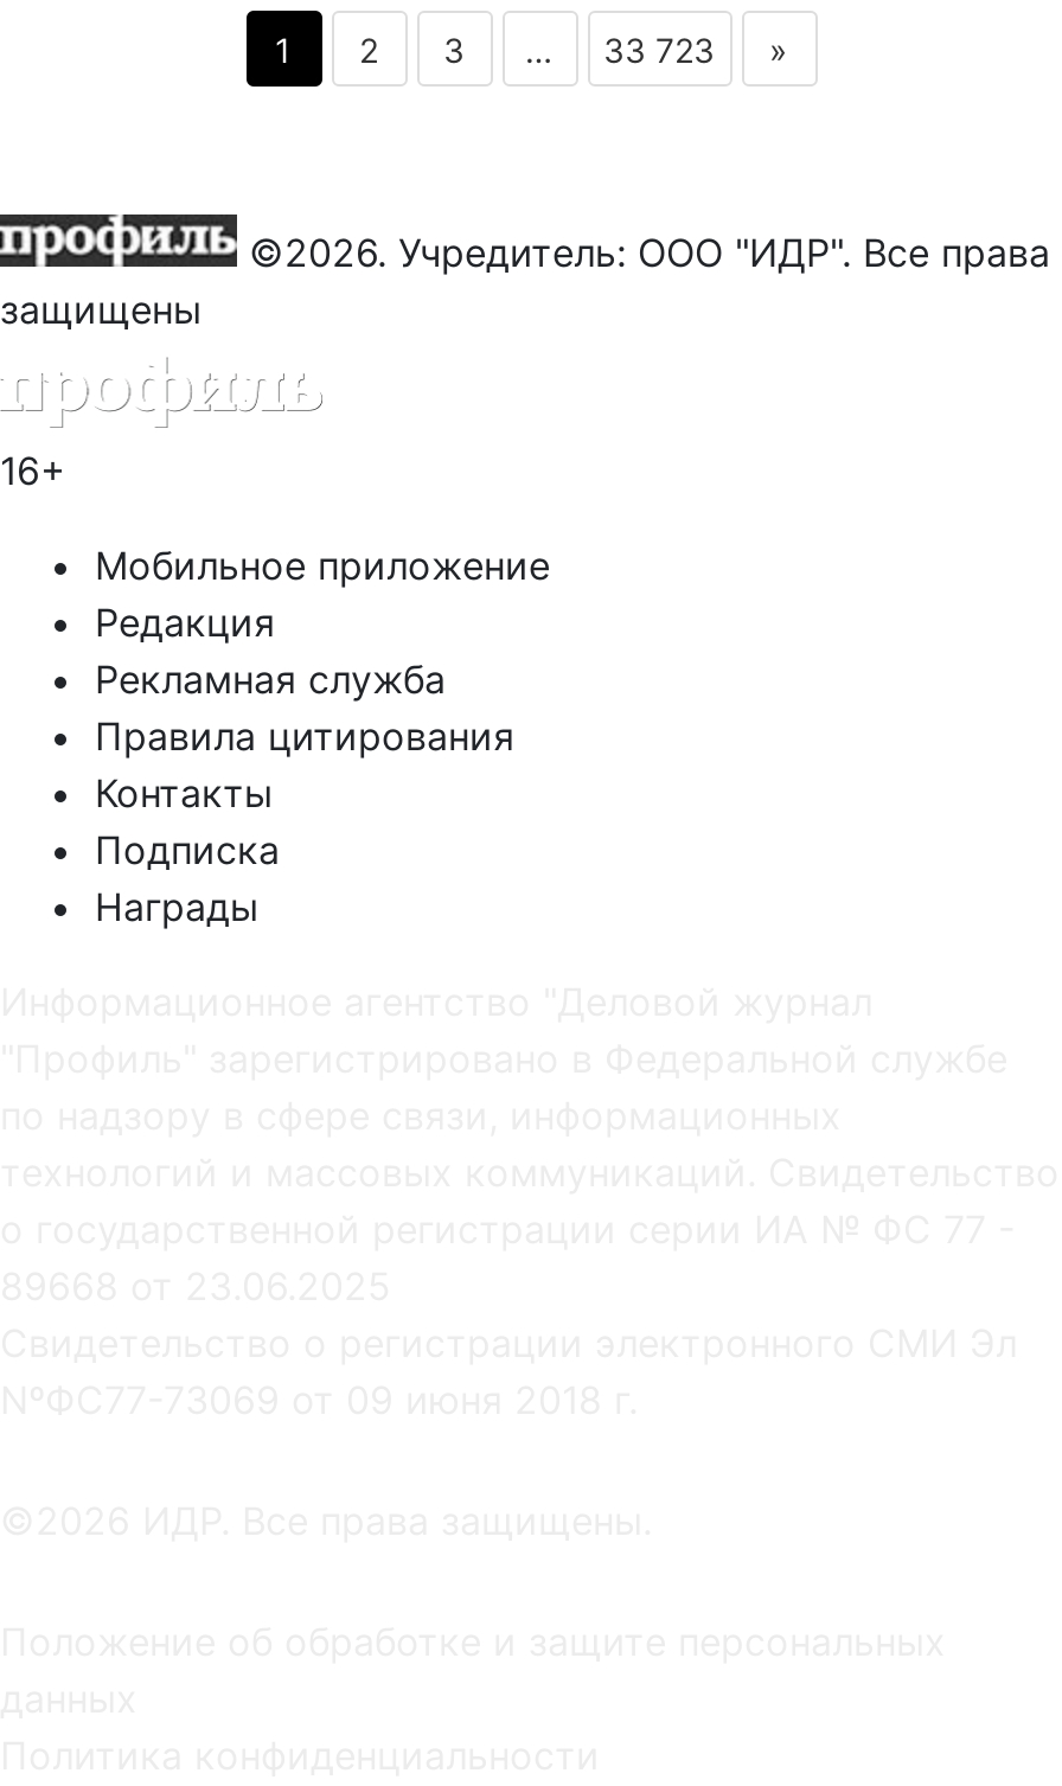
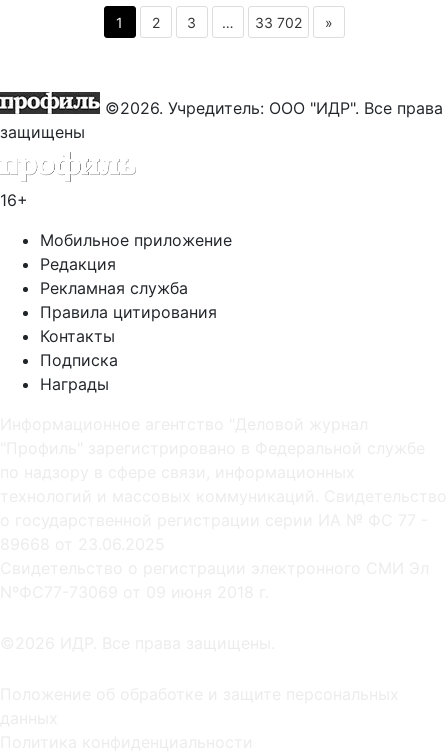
[603,29,715,69] 33 723 -> [254,14,301,31] 33 702

